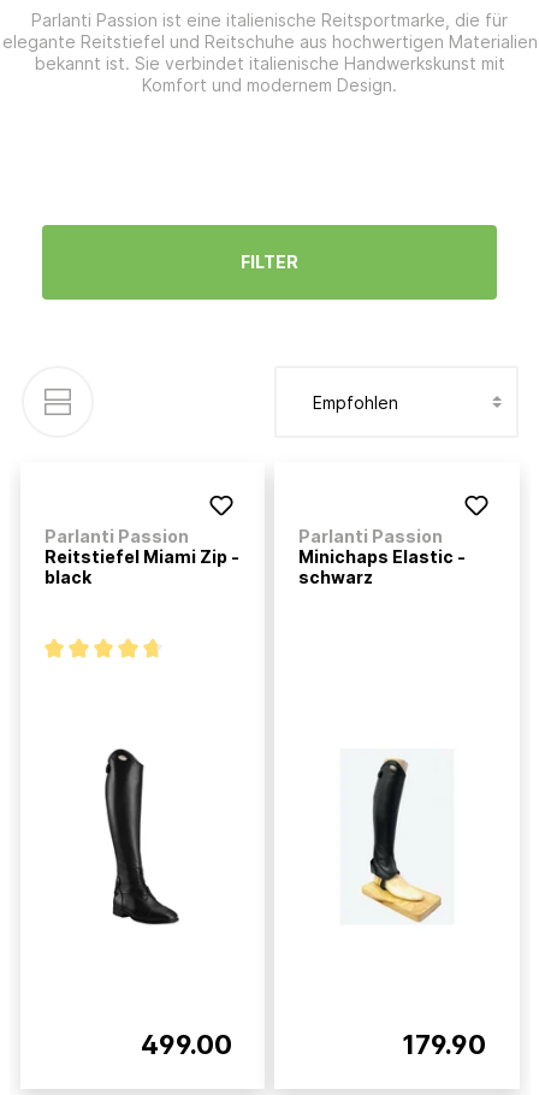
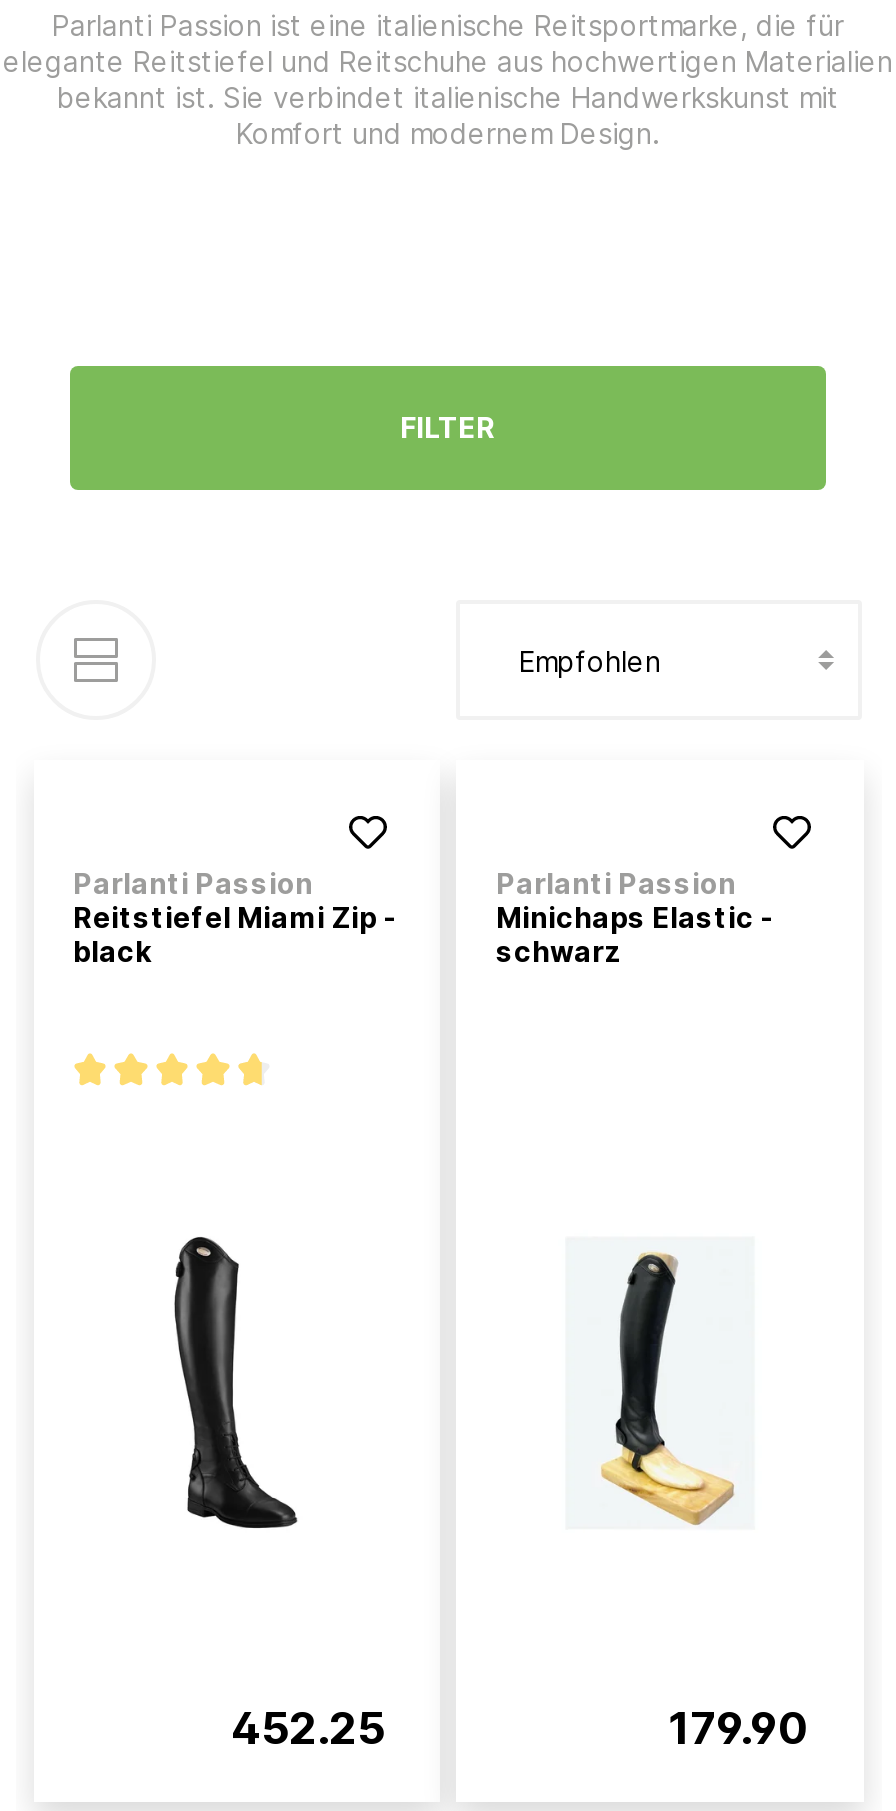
[140,1029,232,1061] 499.00 -> [231,1703,385,1755] 452.25

